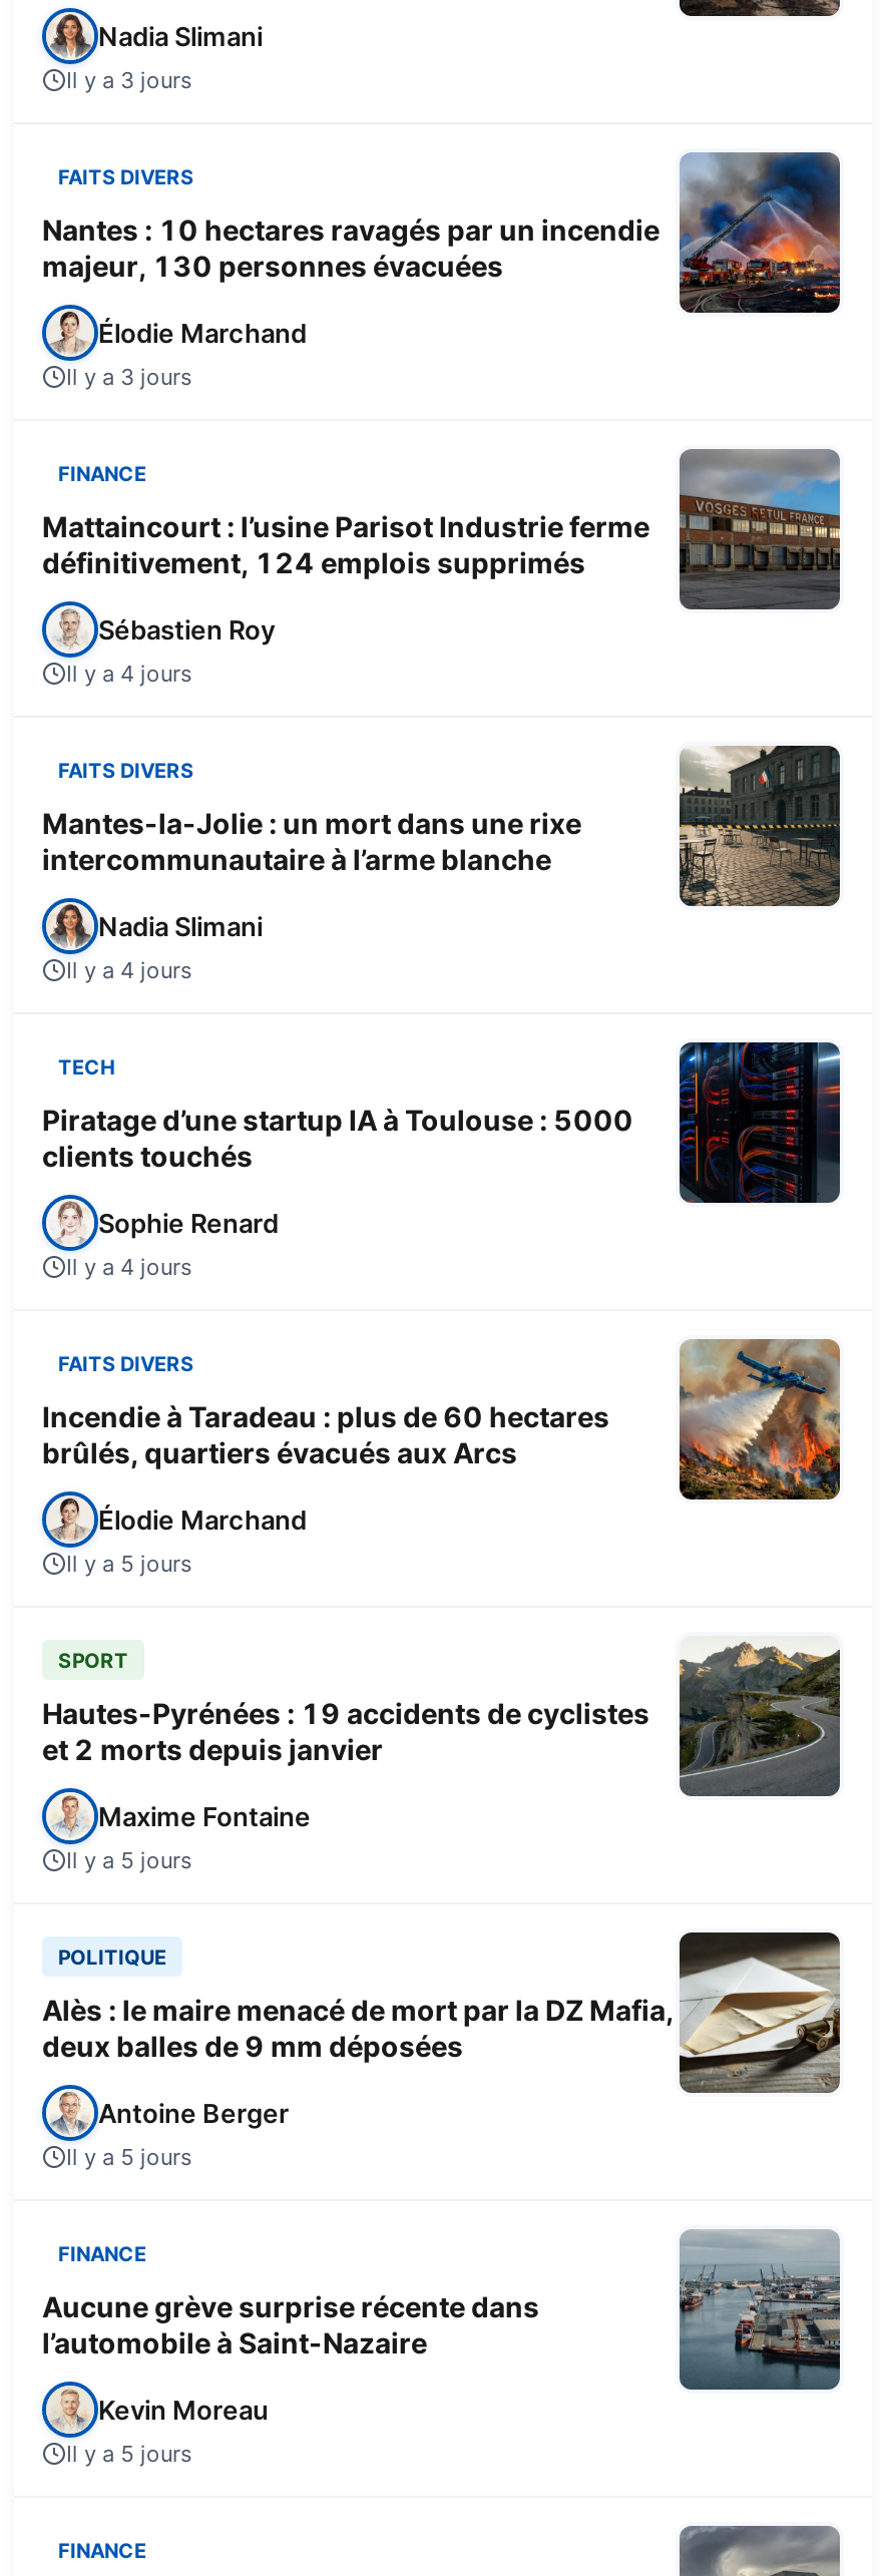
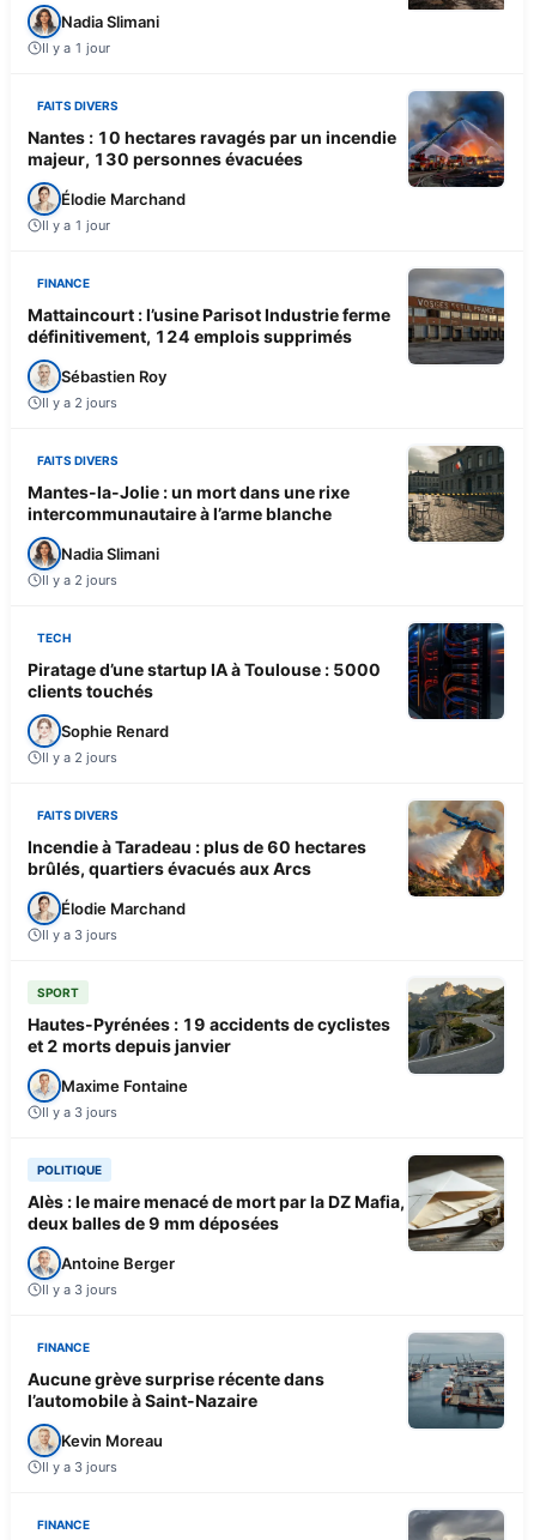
[66,65,192,93] Il y a 3 jours -> [42,39,110,56] Il y a 1 jour
[66,362,192,390] Il y a 3 jours -> [42,216,110,233] Il y a 1 jour
[66,659,192,687] Il y a 4 jours -> [42,394,117,411] Il y a 2 jours
[66,955,192,983] Il y a 4 jours -> [42,571,117,588] Il y a 2 jours
[66,1252,192,1280] Il y a 4 jours -> [42,749,117,765] Il y a 2 jours
[66,1549,192,1577] Il y a 5 jours -> [42,926,117,943] Il y a 3 jours
[66,1845,192,1874] Il y a 5 jours -> [42,1103,117,1120] Il y a 3 jours
[66,2142,192,2170] Il y a 5 jours -> [42,1281,117,1297] Il y a 3 jours
[66,2439,192,2467] Il y a 5 jours -> [42,1458,117,1475] Il y a 3 jours

